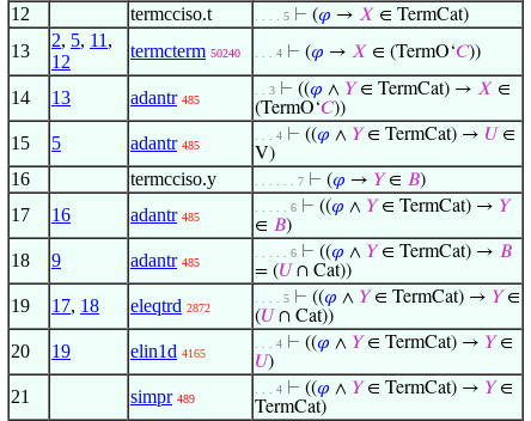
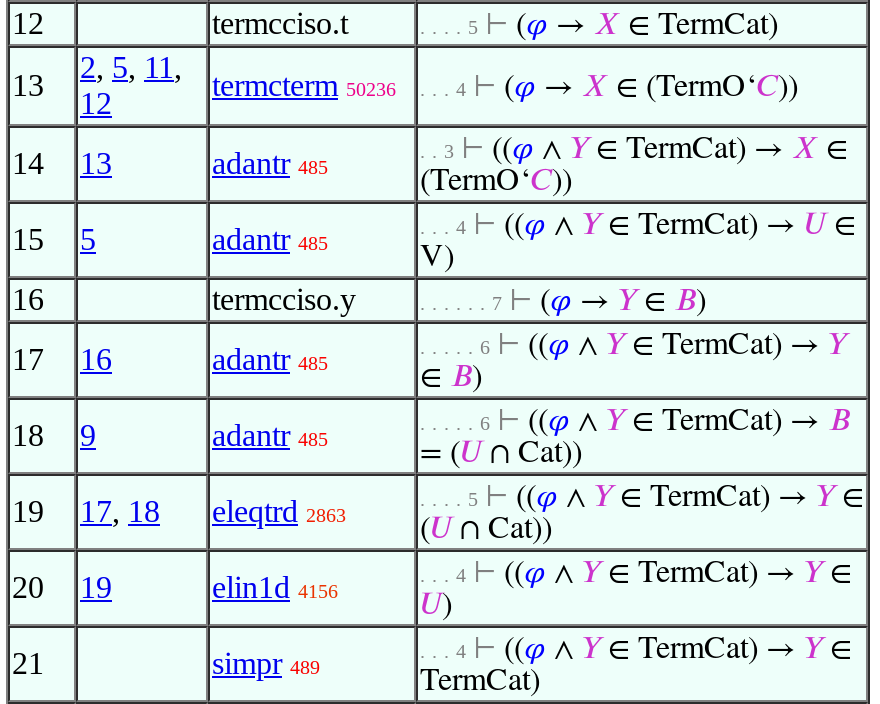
[130,41,240,61] termcterm 50240 -> [212,68,396,102] termcterm 50236
[11,295,210,316] 19 17, 18 eleqtrd 2872 -> [12,494,346,528] 19 17, 18 eleqtrd 2863
[130,341,206,361] elin1d 4165 -> [212,570,338,604] elin1d 4156

